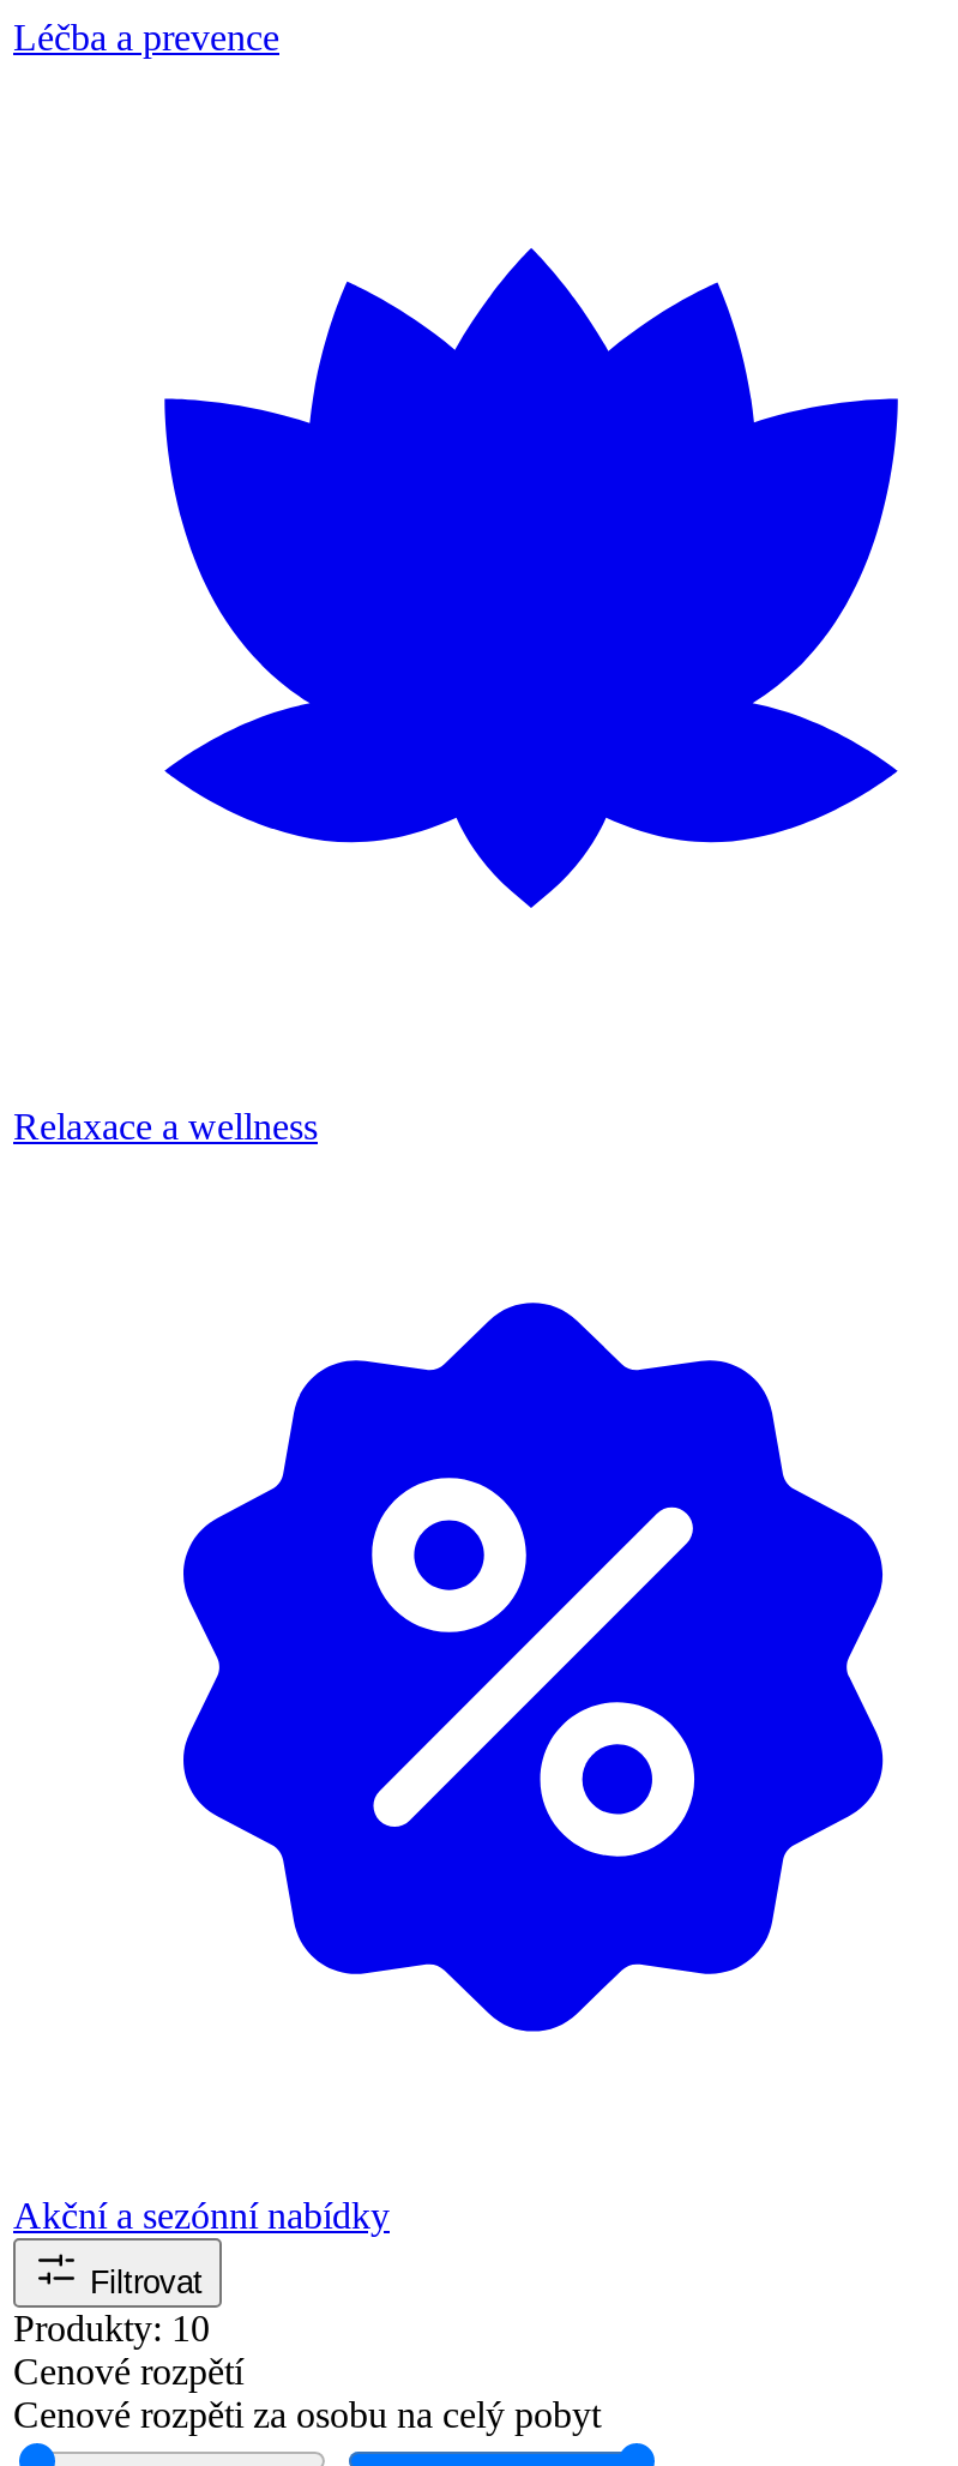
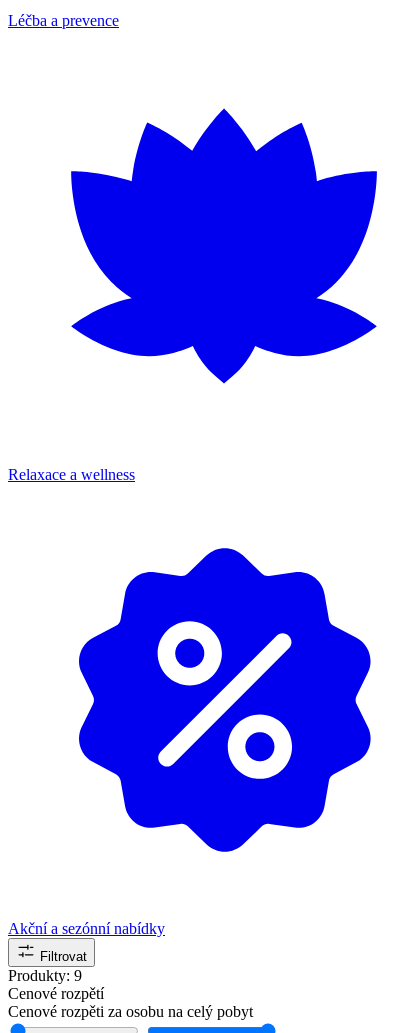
[13,2307,210,2348] Produkty:10 -> [8,967,82,984] Produkty:9

